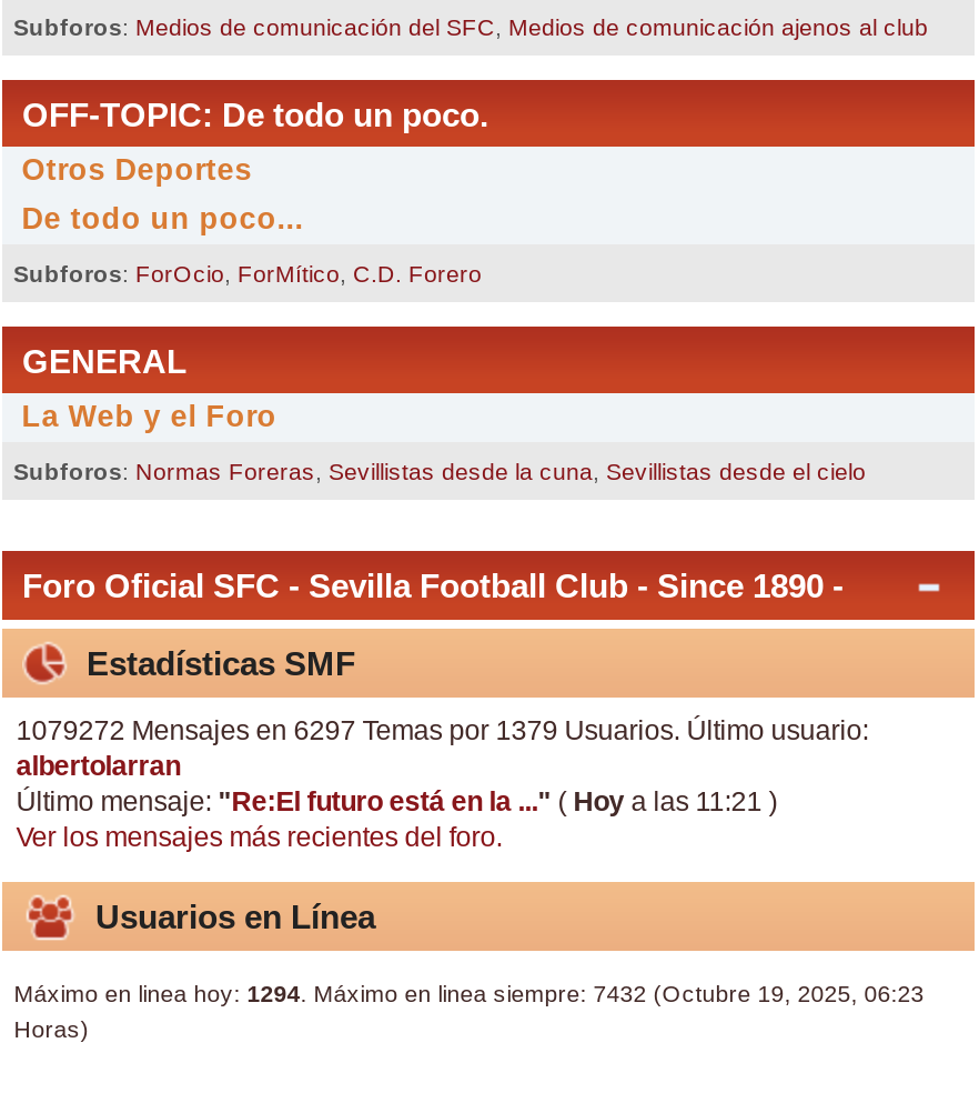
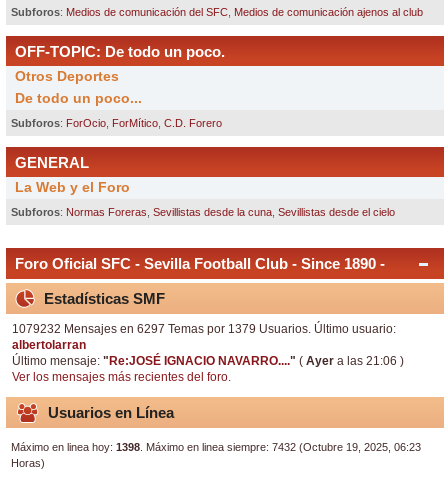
[16,715,868,746] 1079272 Mensajes en 6297 Temas por 1379 Usuarios. Último usuario: -> [12,322,396,336] 1079232 Mensajes en 6297 Temas por 1379 Usuarios. Último usuario:
[16,786,777,817] Último mensaje: "Re:El futuro está en la ..." (Hoy a las 11:21 ) -> [12,354,404,368] Último mensaje: "Re:JOSÉ IGNACIO NAVARRO...." (Ayer a las 21:06 )
[14,979,924,1006] Máximo en linea hoy: 1294. Máximo en linea siempre: 7432 (Octubre 19, 2025, 06:23 -> [11,441,421,453] Máximo en linea hoy: 1398. Máximo en linea siempre: 7432 (Octubre 19, 2025, 06:23

